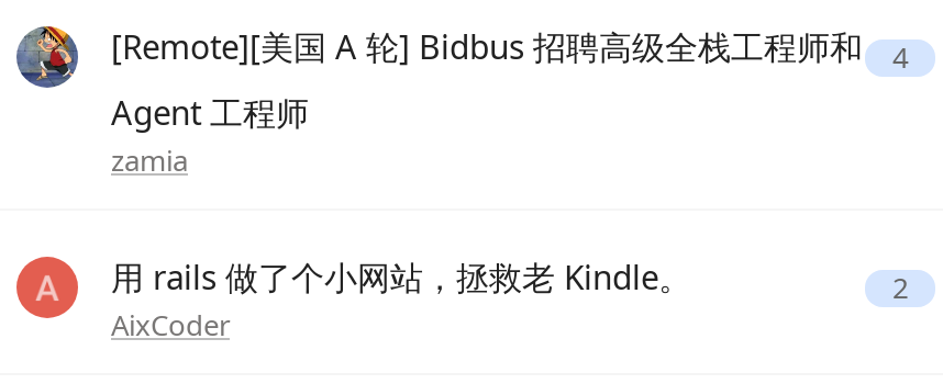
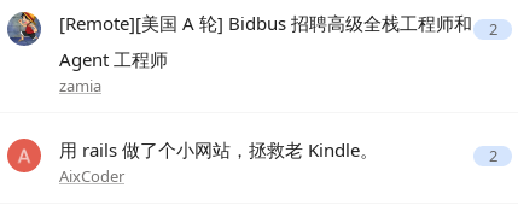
[111,24,908,76] [Remote][美国 A 轮] Bidbus 招聘高级全栈工程师和 4 -> [59,11,497,40] [Remote][美国 A 轮] Bidbus 招聘高级全栈工程师和 2

